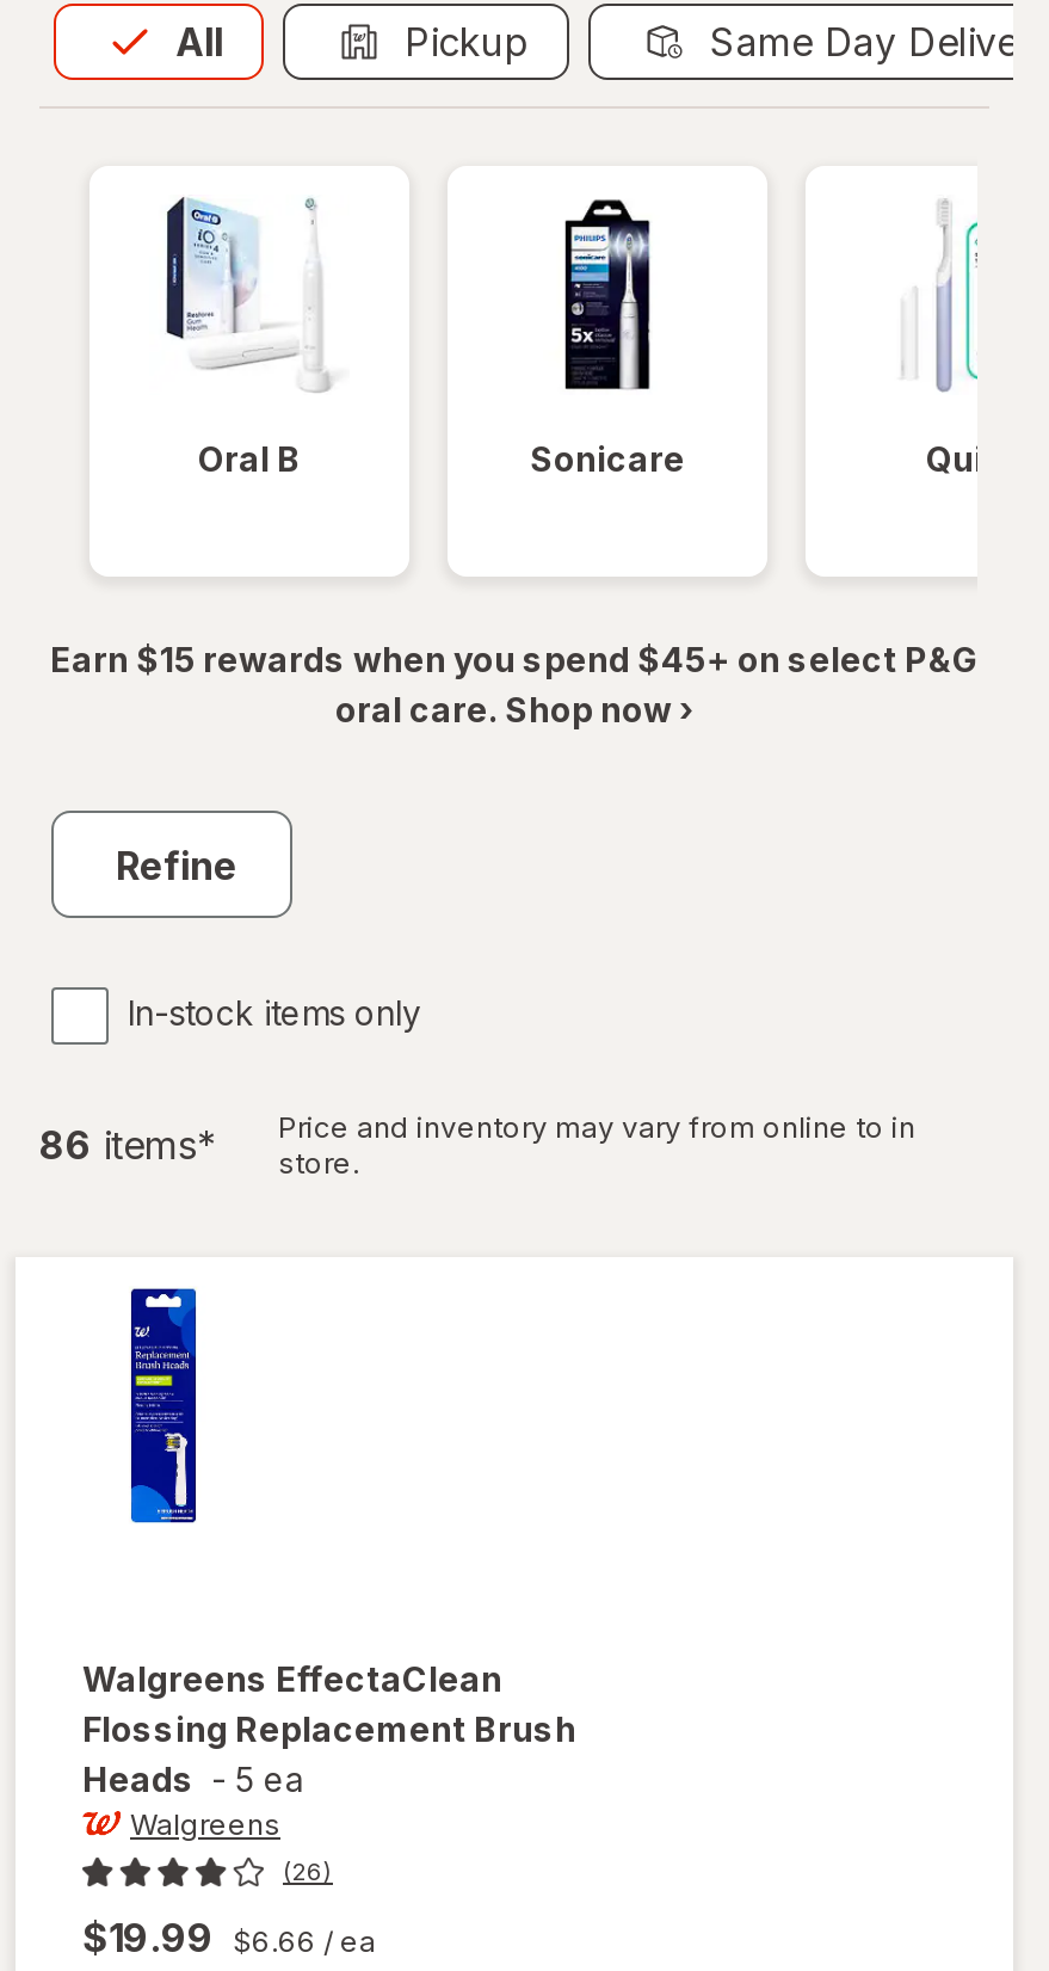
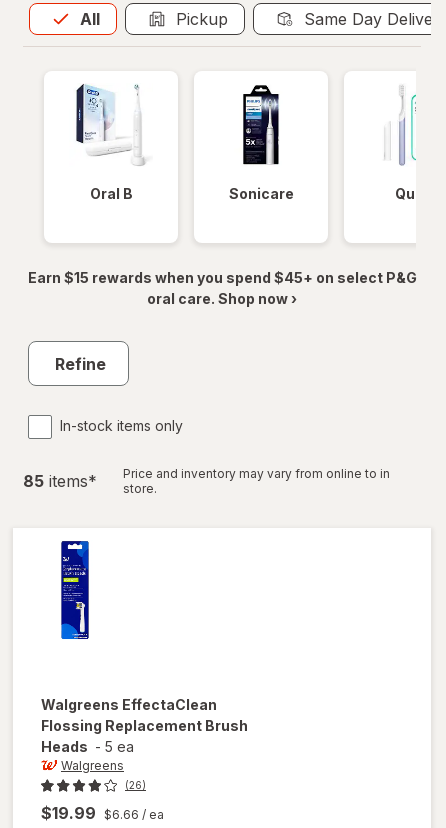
[39,1109,915,1181] 86 items* Price and inventory may vary from online to in store. -> [23,466,390,496] 85 items* Price and inventory may vary from online to in store.

